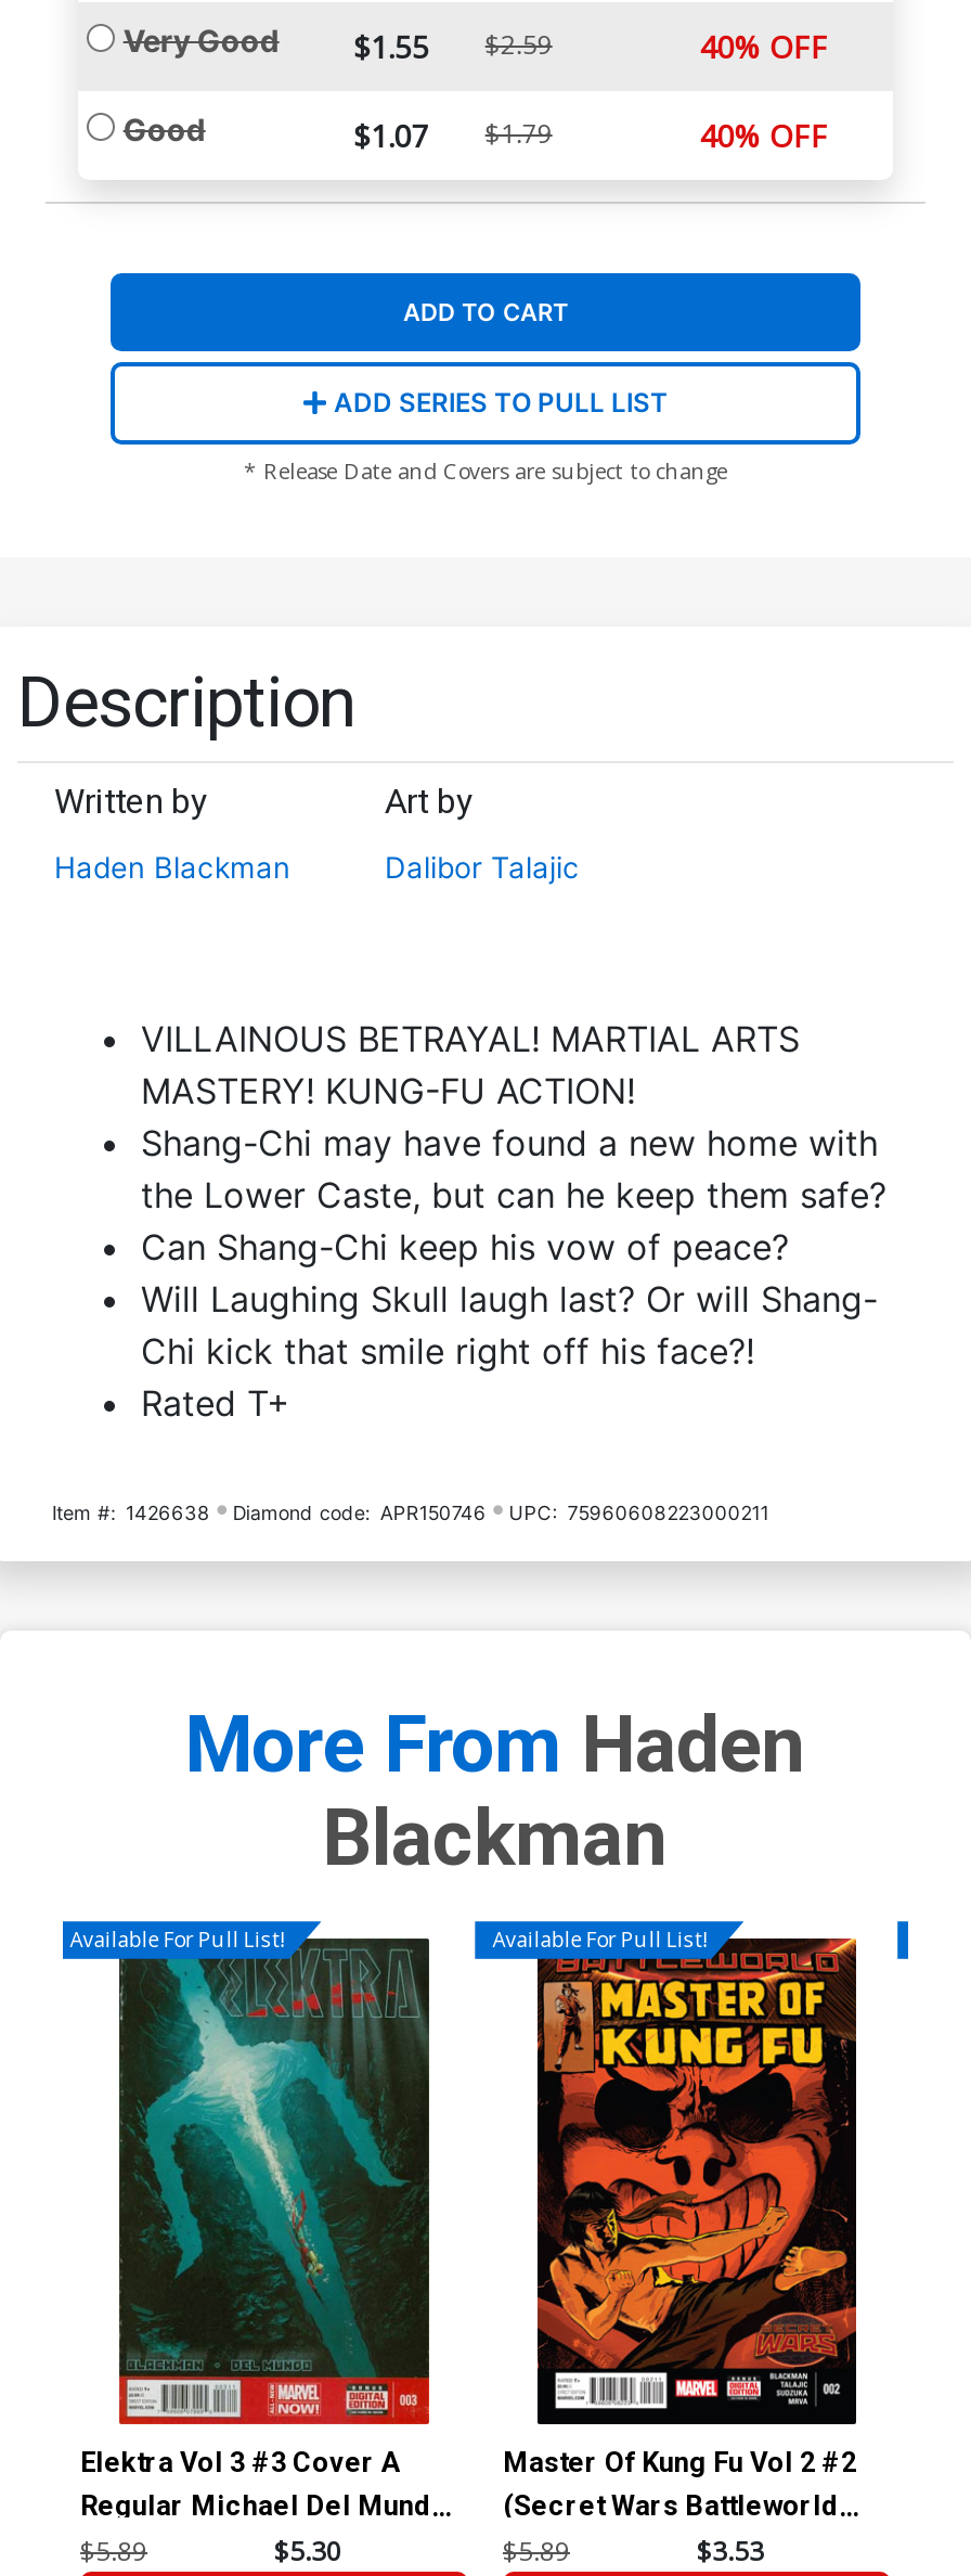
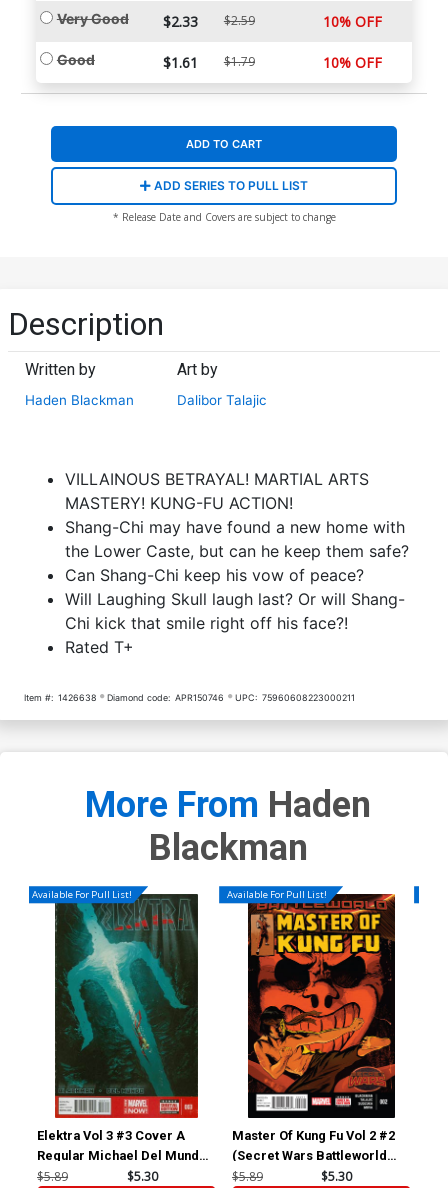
[123,22,552,67] Very Good $1.55 $2.59 -> [57,10,255,31] Very Good $2.33 $2.59
[700,26,828,67] 40% OFF -> [323,12,382,31] 10% OFF
[353,115,429,156] $1.07 -> [163,53,198,72] $1.61
[700,115,828,156] 40% OFF -> [323,53,382,72] 10% OFF
[697,2533,764,2570] $3.53 -> [321,1168,352,1185] $5.30

